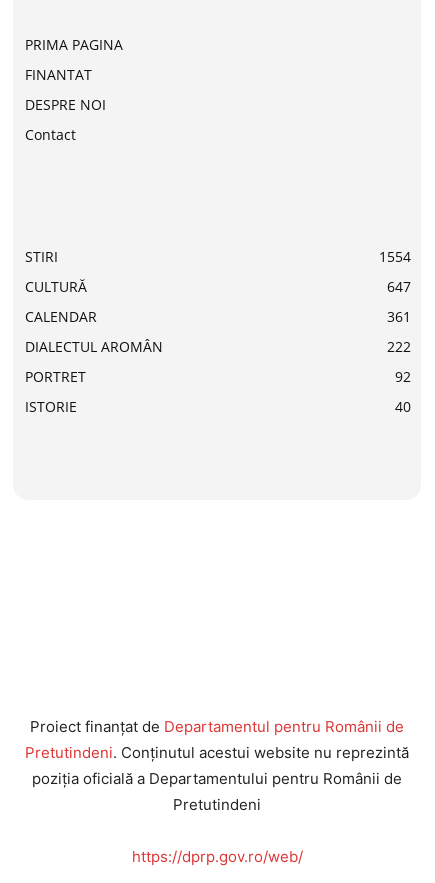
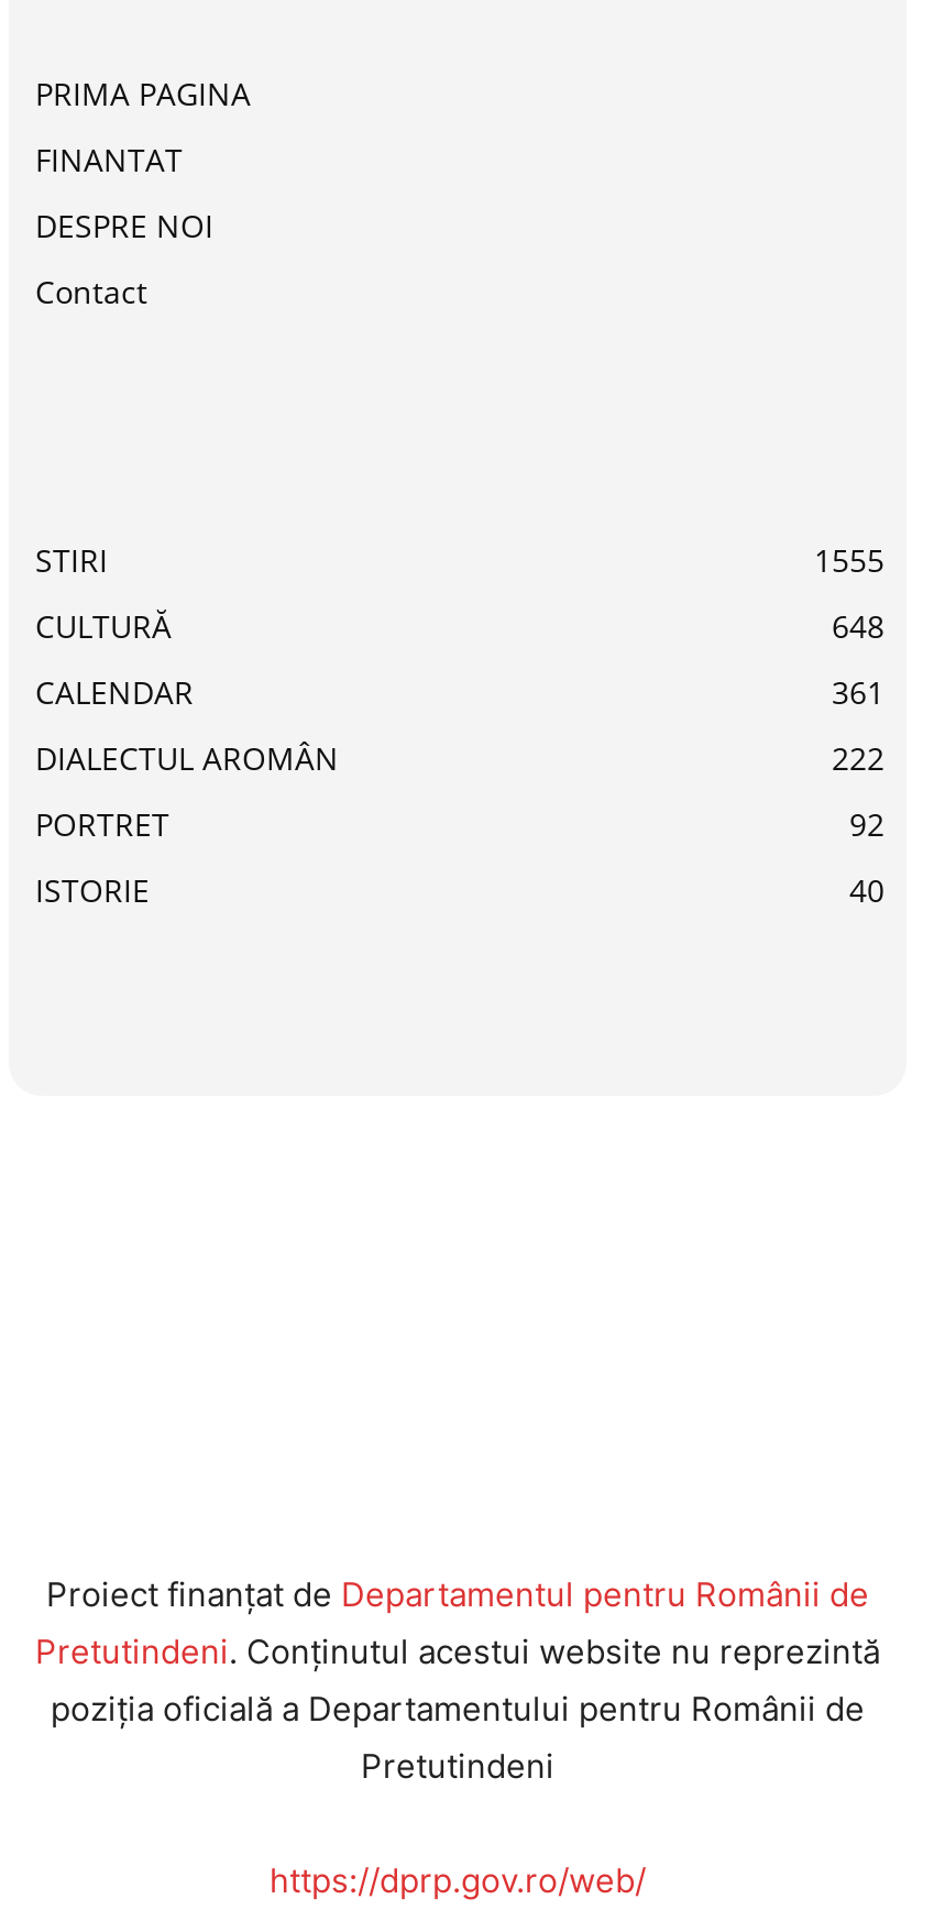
[379,247,411,266] 1554 -> [814,539,884,581] 1555
[387,277,411,296] 647 -> [832,605,884,647] 648

